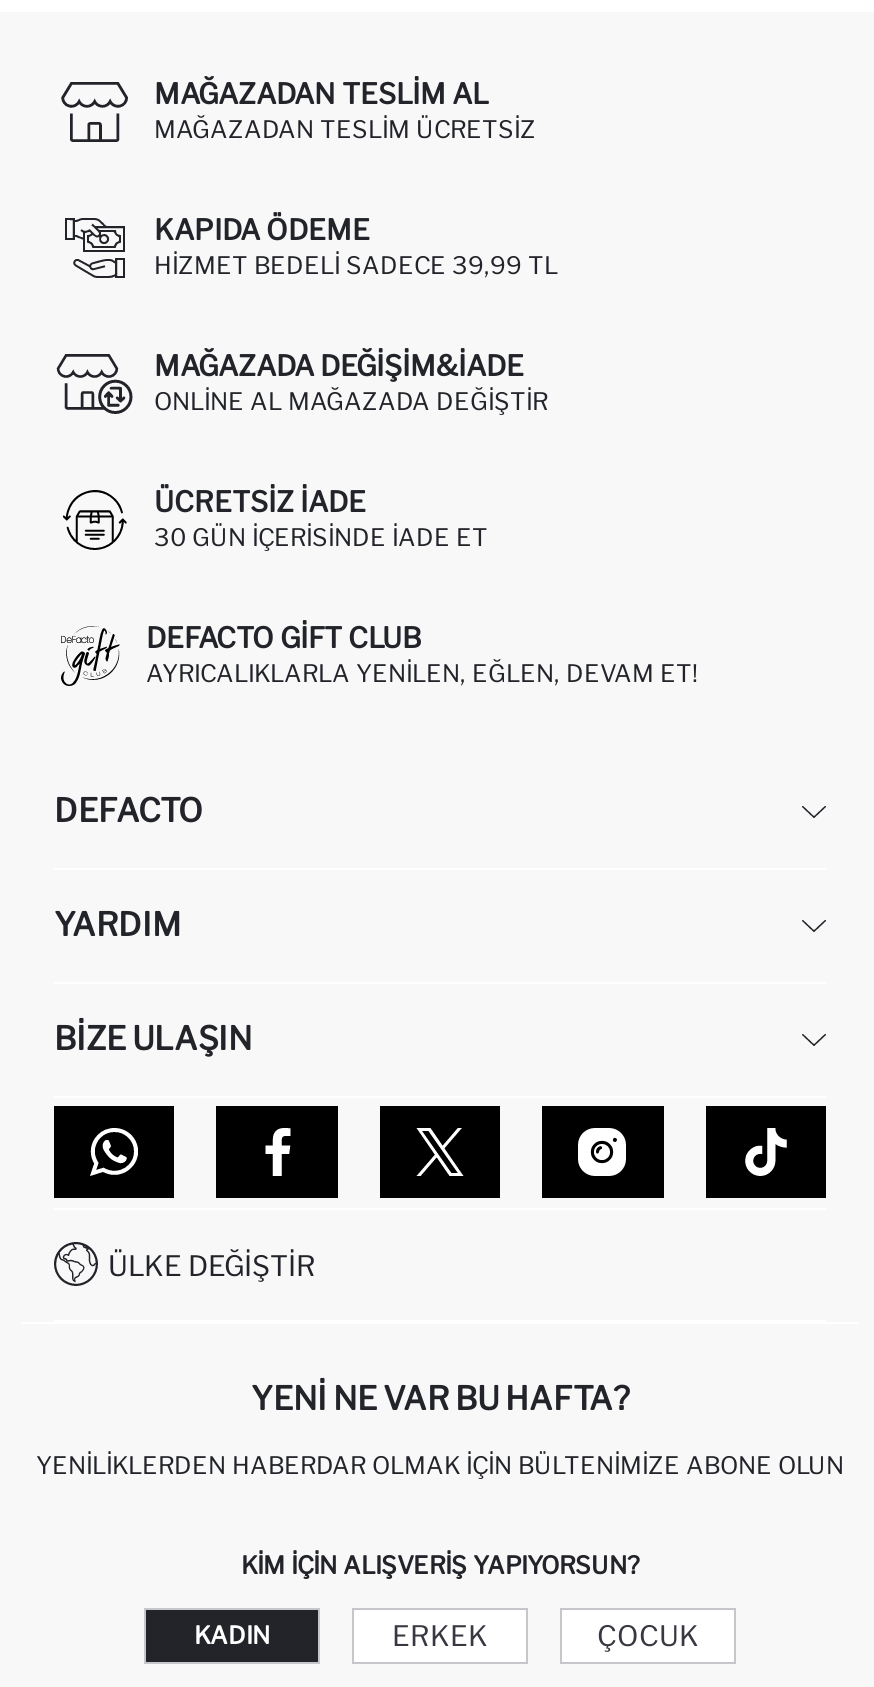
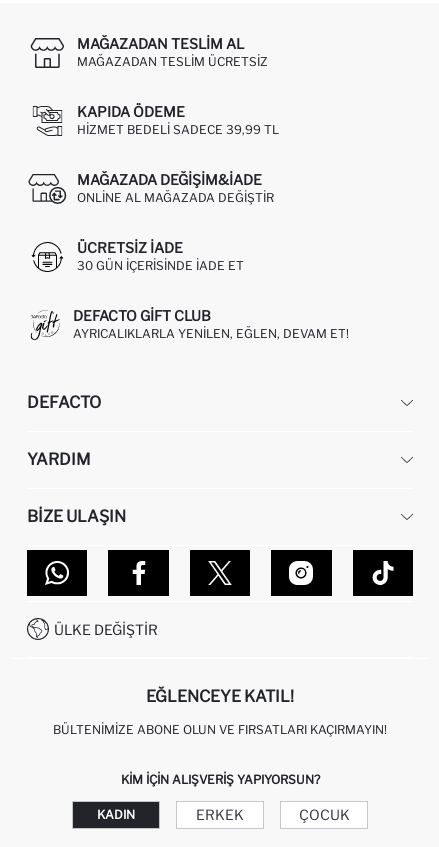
[251,1380,629,1418] YENI NE VAR BU HAFTA? -> [146,687,294,706] EĞLENCEYE KATIL!
[36,1450,844,1480] YENILIKLERDEN HABERDAR OLMAK İÇIN BÜLTENIMIZE ABONE OLUN -> [53,722,387,737] BÜLTENIMIZE ABONE OLUN VE FIRSATLARI KAÇIRMAYIN!

